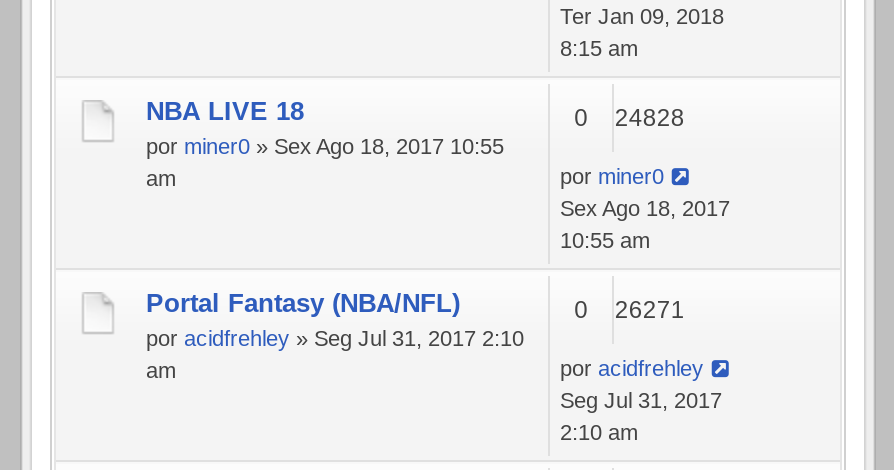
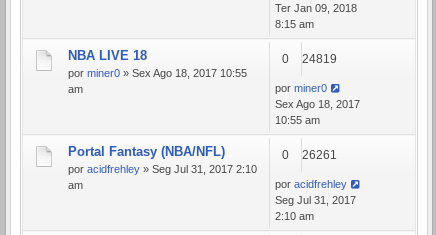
[574,104,685,132] 0 24828 -> [282,52,337,66] 0 24819
[574,296,685,324] 0 26271 -> [282,148,337,162] 0 26261

